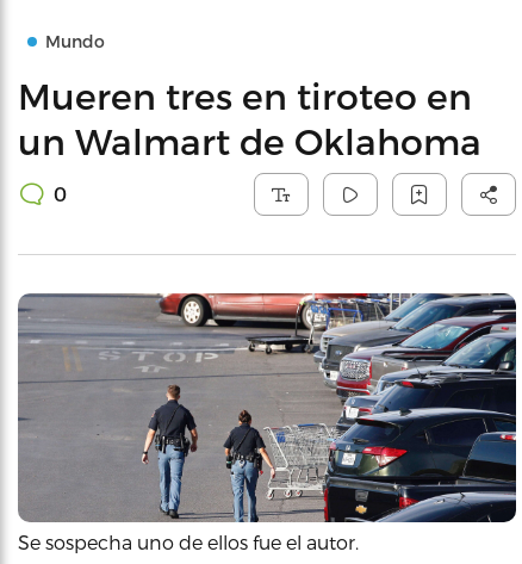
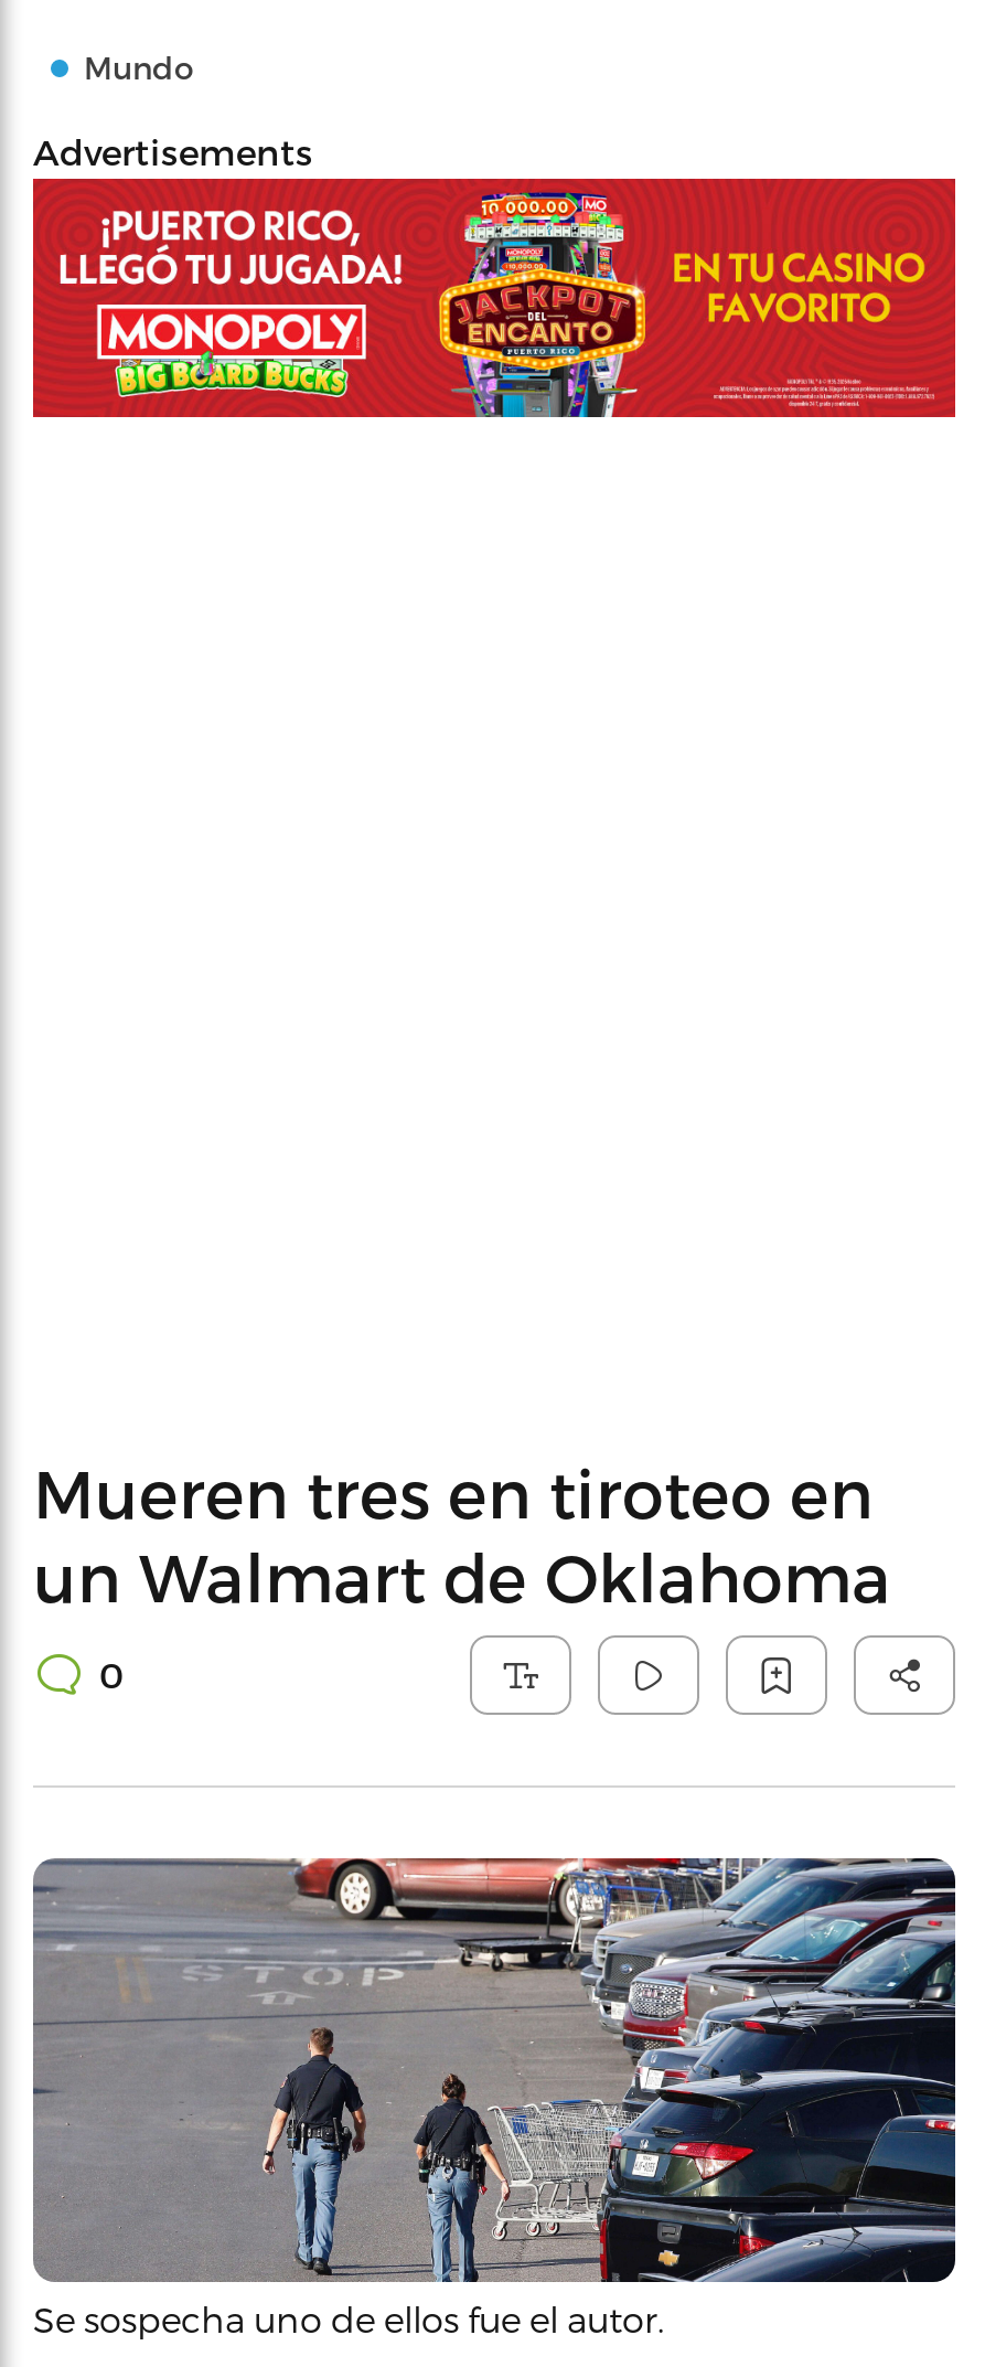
none -> [31,177,957,419] [image]
none -> [33,130,313,172] Advertisements

